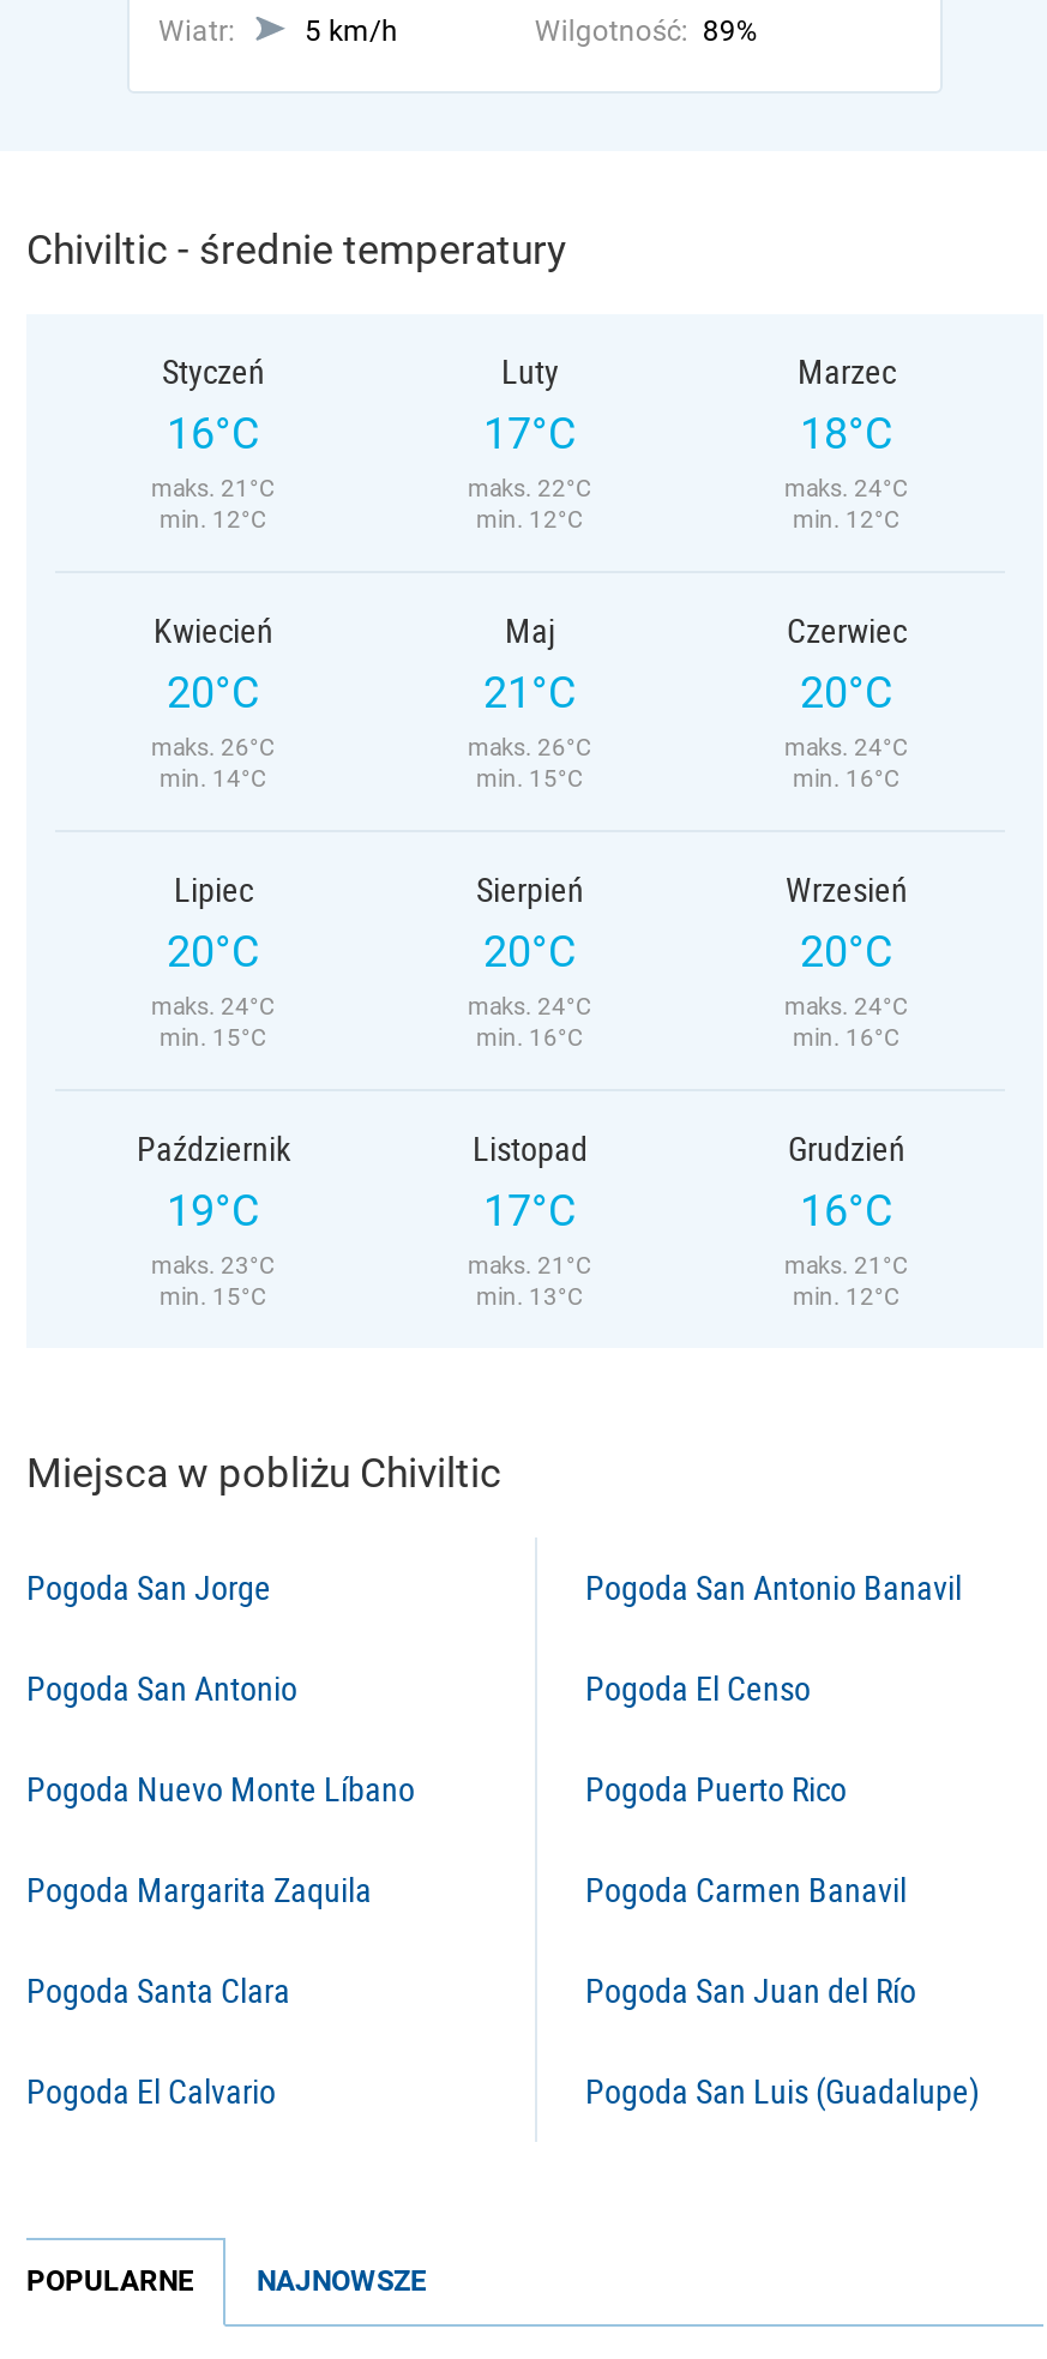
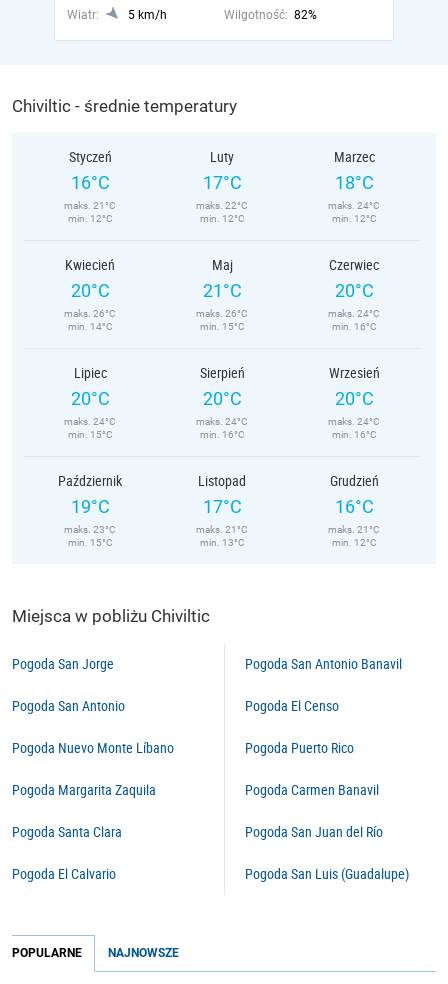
[535,14,758,48] Wilgotność: 89% -> [224,8,317,22] Wilgotność: 82%

